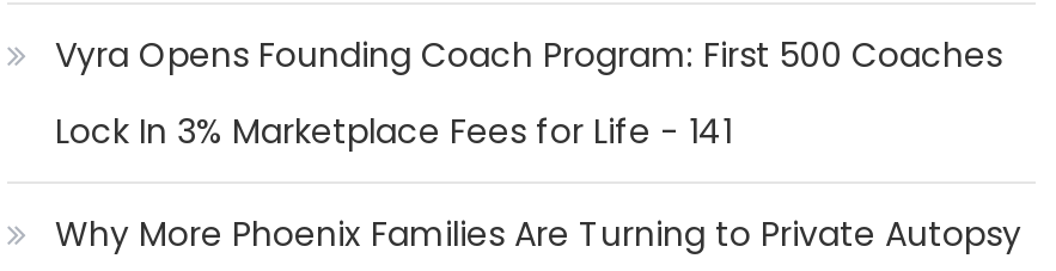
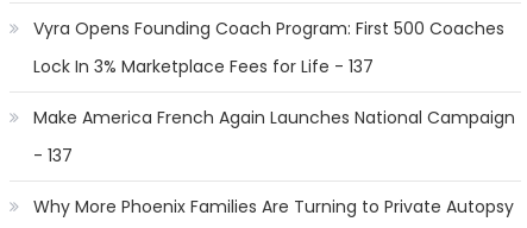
[55,107,732,155] Lock In 3% Marketplace Fees for Life - 141 -> [33,55,515,167] Lock In 3% Marketplace Fees for Life - 137 | Make America French Again Launches National Campaign | - 137

